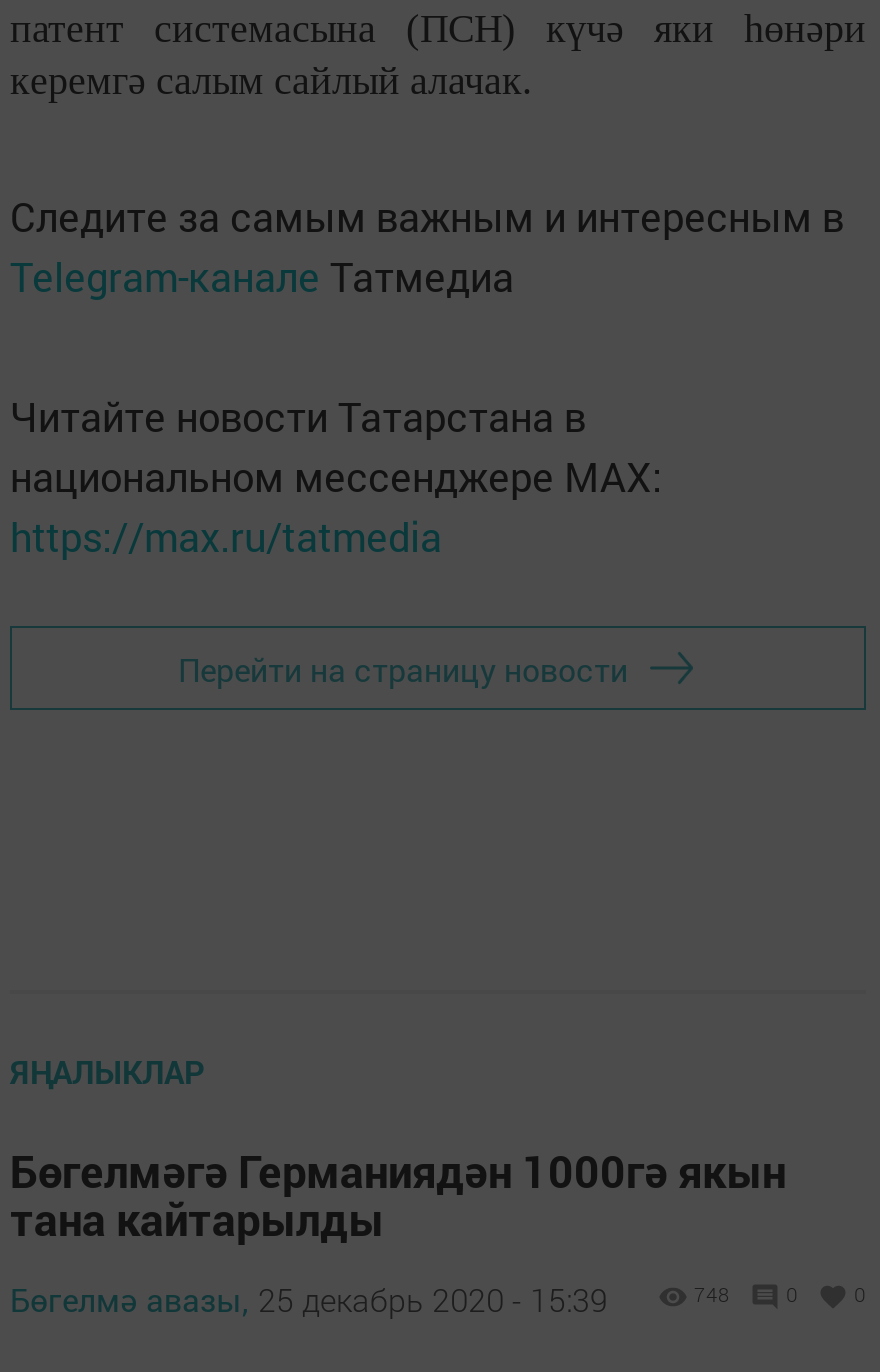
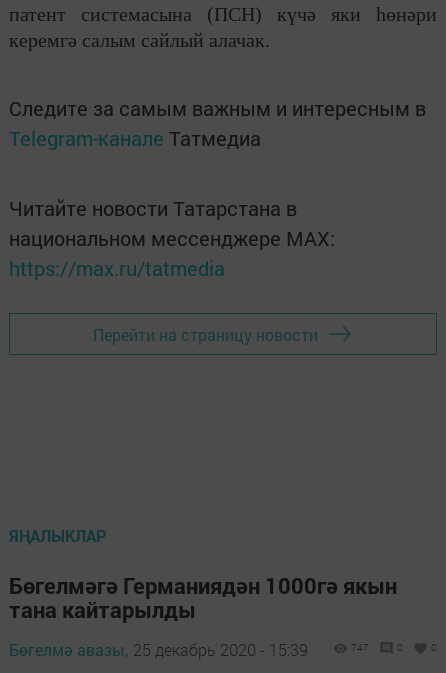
[694,1283,730,1309] 748 -> [351,641,369,654] 747

